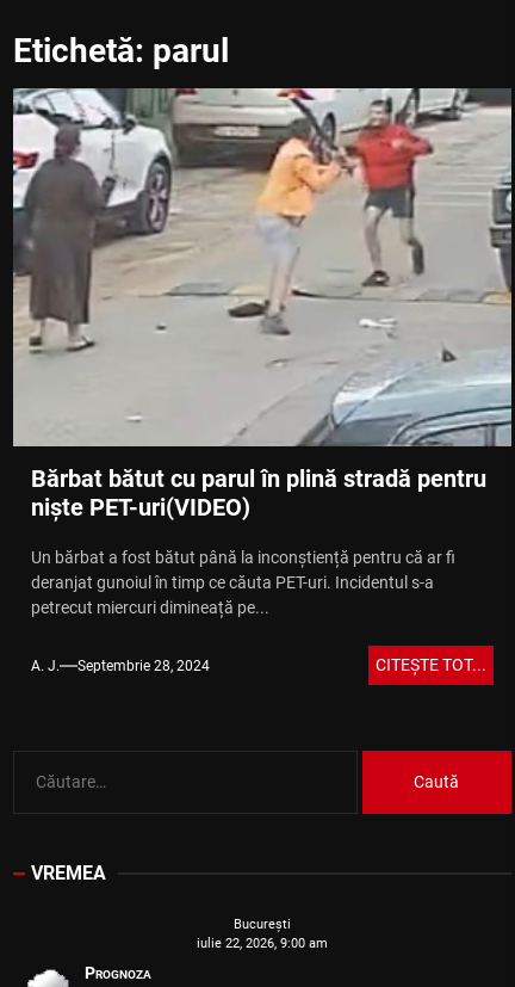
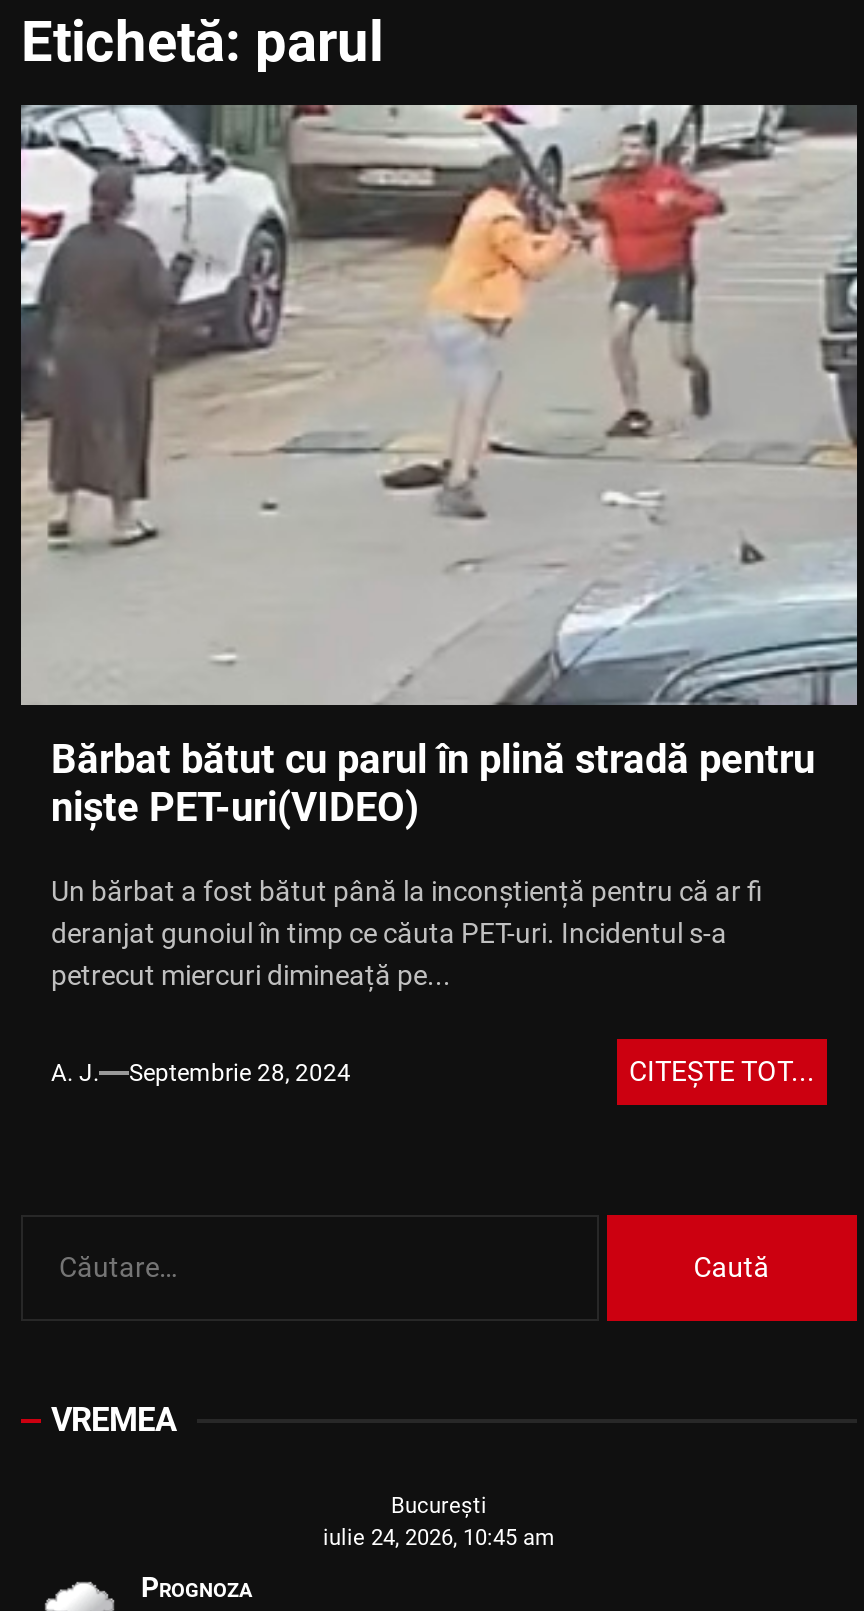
[197,936,328,951] iulie 22, 2026, 9:00 am -> [323,1525,555,1551] iulie 24, 2026, 10:45 am

